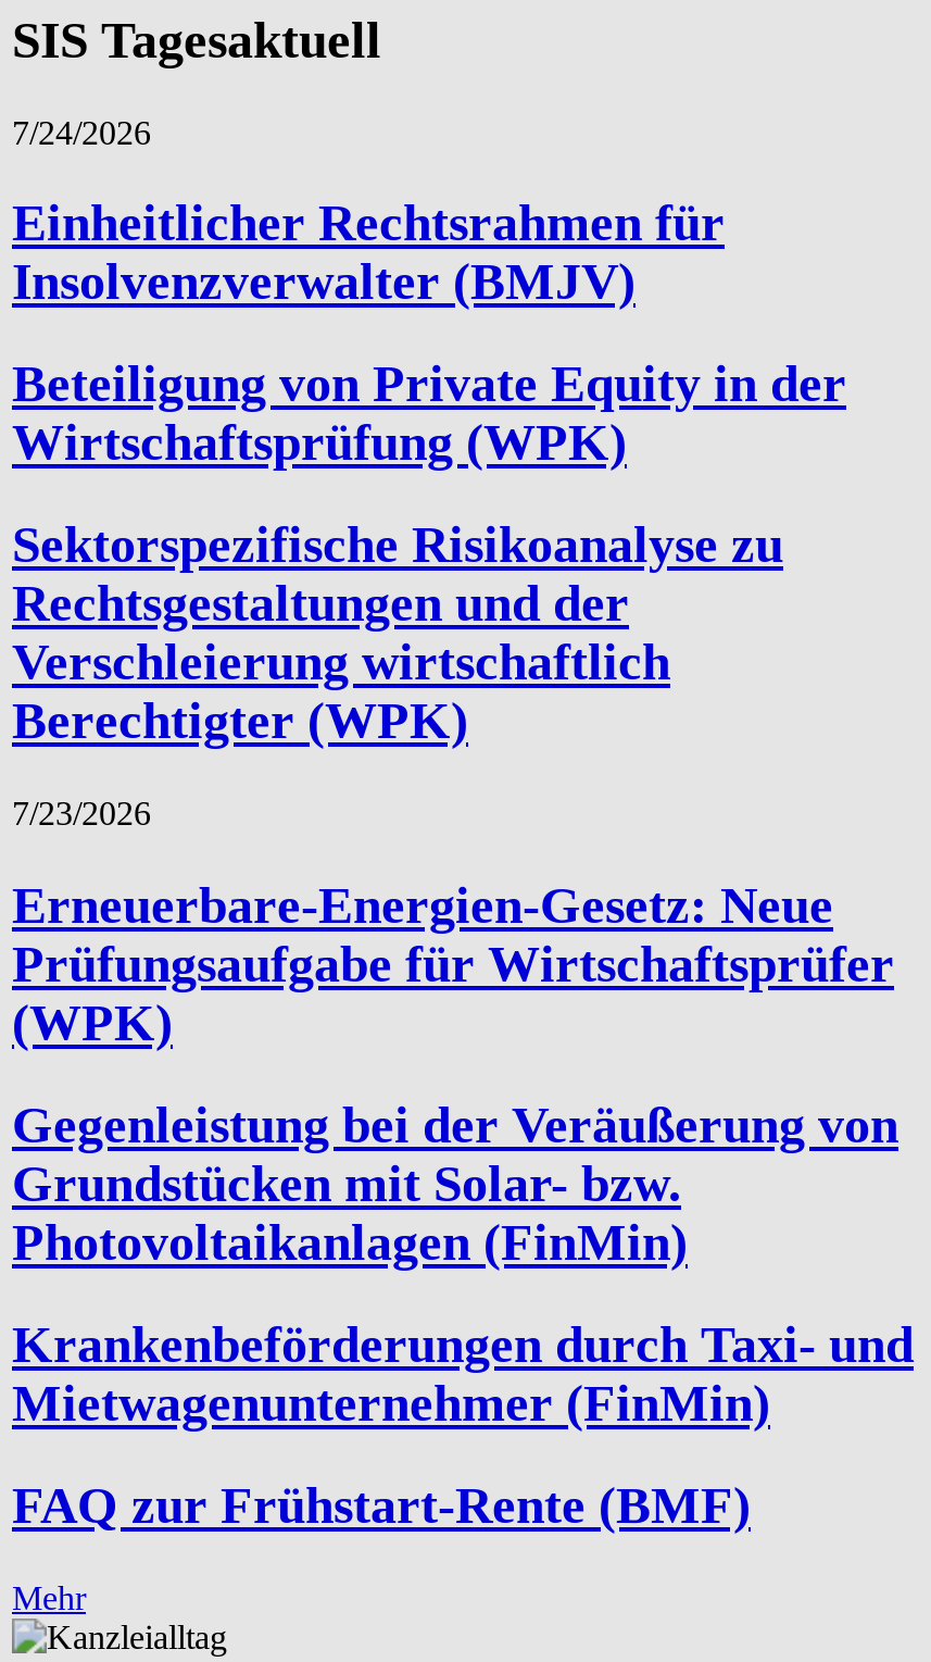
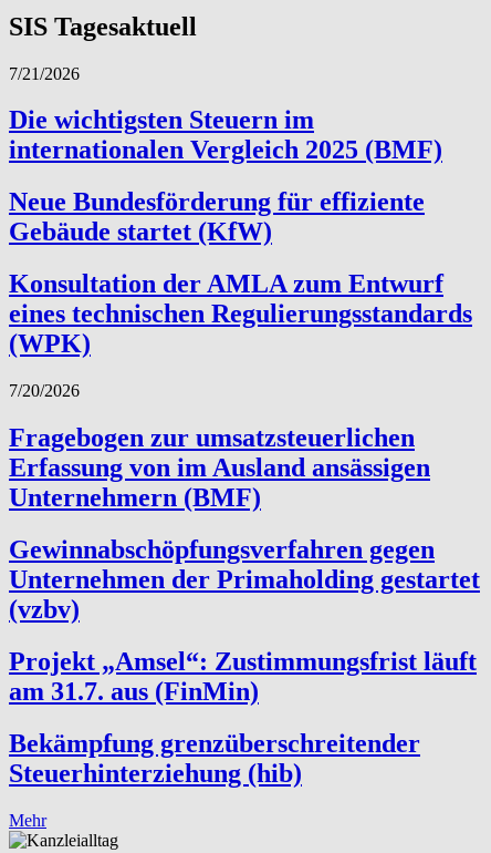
[12,113,894,992] 7/24/2026 | Einheitlicher Rechtsrahmen für | Insolvenzverwalter (BMJV) | Beteiligung von Private Equity in der | Wirtschaftsprüfung (WPK) | Sektorspezifische Risikoanalyse zu | Rechtsgestaltungen und der | Verschleierung wirtschaftlich | Berechtigter (WPK) | 7/23/2026 | Erneuerbare-Energien-Gesetz: Neue | Prüfungsaufgabe für Wirtschaftsprüfer -> [9,64,472,328] 7/21/2026 | Die wichtigsten Steuern im | internationalen Vergleich 2025 (BMF) | Neue Bundesförderung für effiziente | Gebäude startet (KfW) | Konsultation der AMLA zum Entwurf | eines technischen Regulierungsstandards
moved [12,995,173,1051] -> [9,329,91,358]: (WPK)
[12,1097,914,1533] Gegenleistung bei der Veräußerung von | Grundstücken mit Solar- bzw. | Photovoltaikanlagen (FinMin) | Krankenbeförderungen durch Taxi- und | Mietwagenunternehmer (FinMin) | FAQ zur Frühstart-Rente (BMF) -> [9,381,480,787] 7/20/2026 | Fragebogen zur umsatzsteuerlichen | Erfassung von im Ausland ansässigen | Unternehmern (BMF) | Gewinnabschöpfungsverfahren gegen | Unternehmen der Primaholding gestartet | (vzbv) | Projekt „Amsel“: Zustimmungsfrist läuft | am 31.7. aus (FinMin) | Bekämpfung grenzüberschreitender | Steuerhinterziehung (hib)

